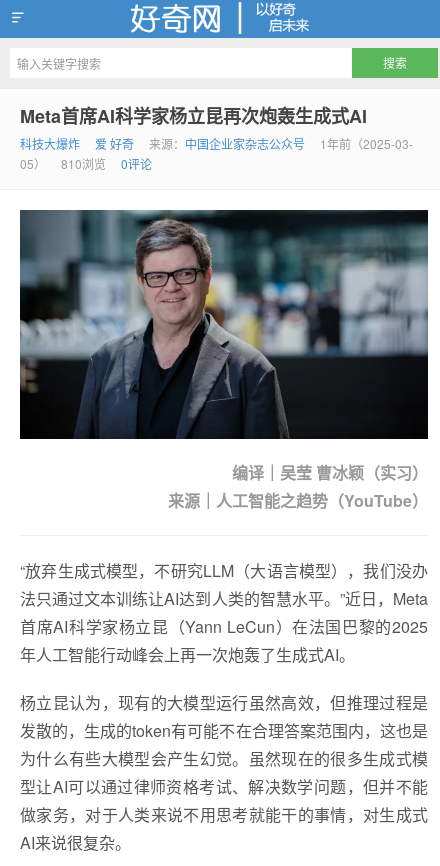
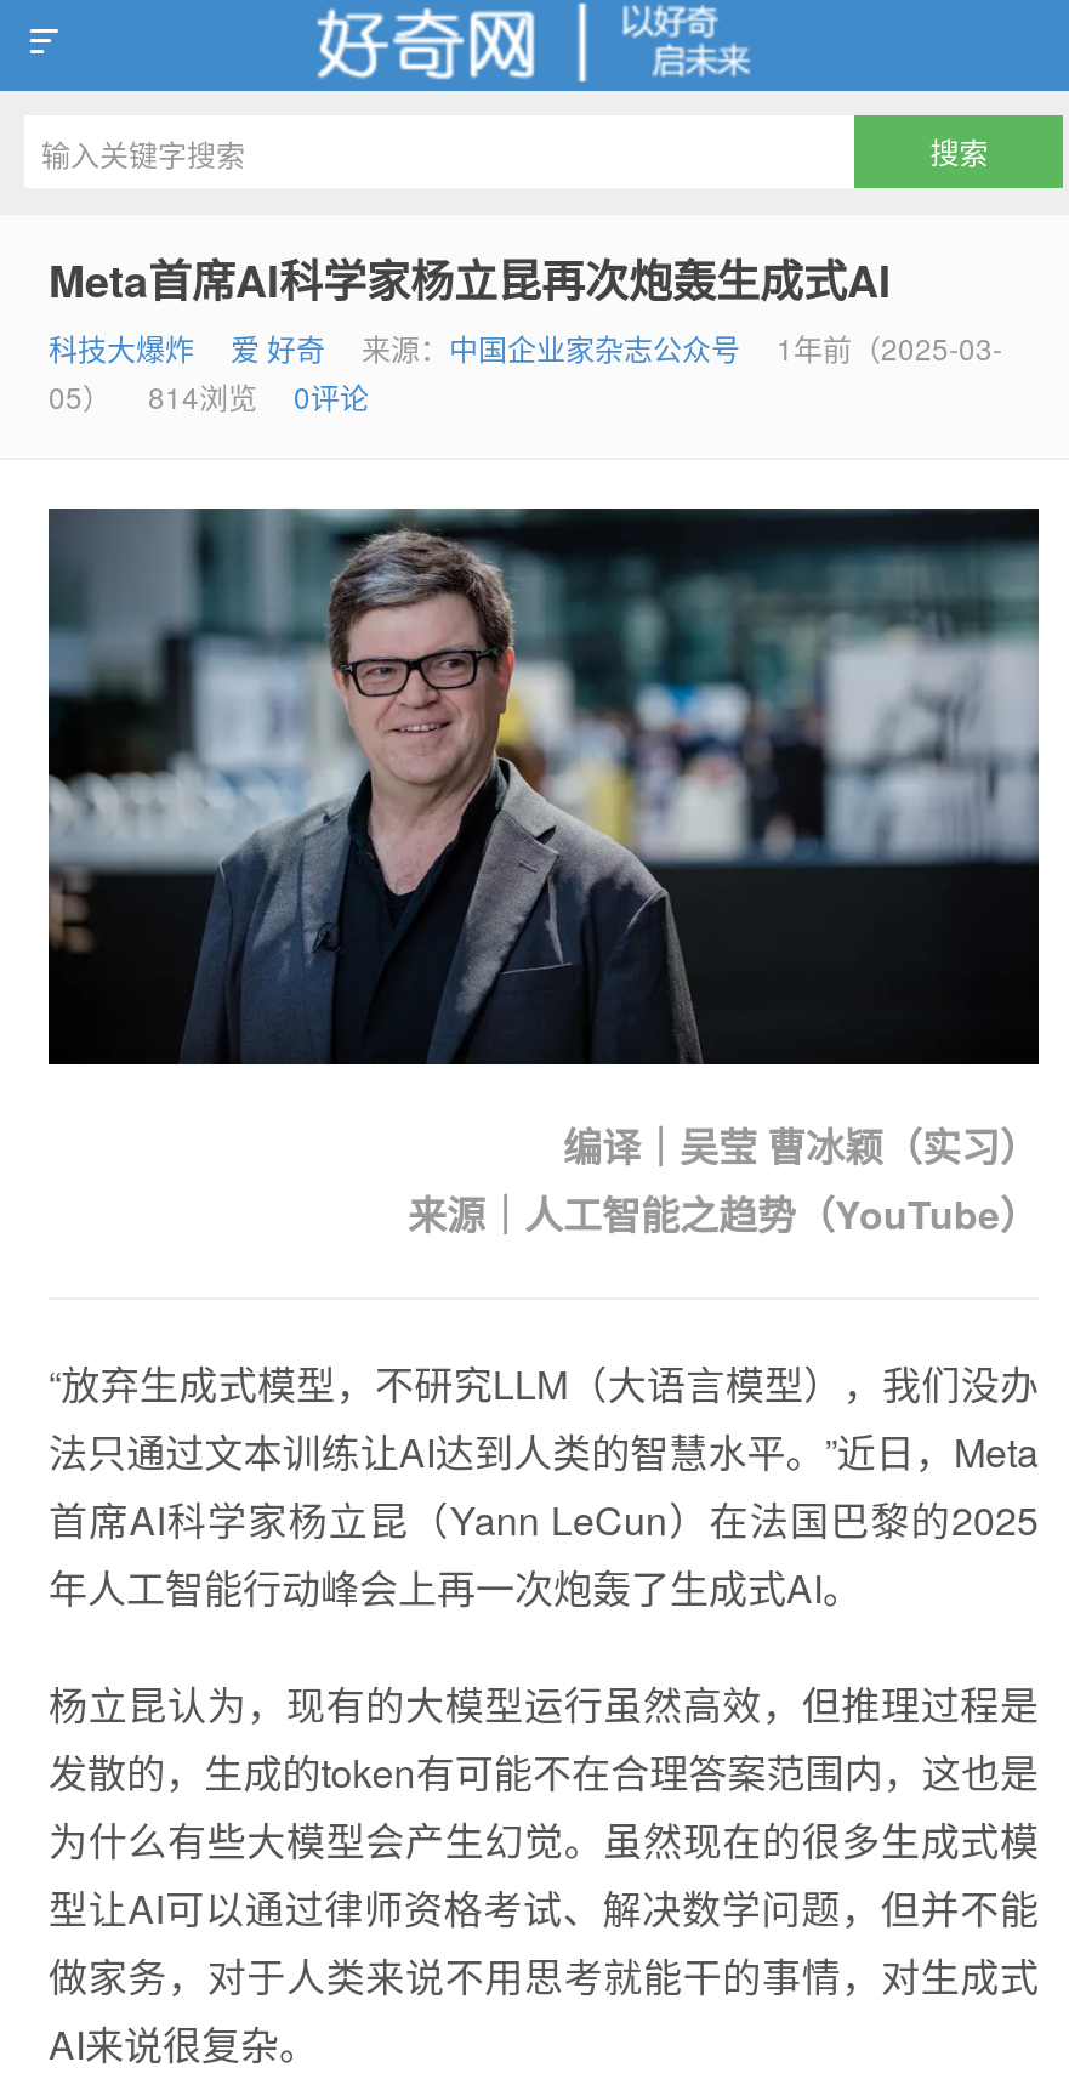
[20,155,152,172] 05） 810浏览 0评论 -> [49,375,369,416] 05） 814浏览 0评论

